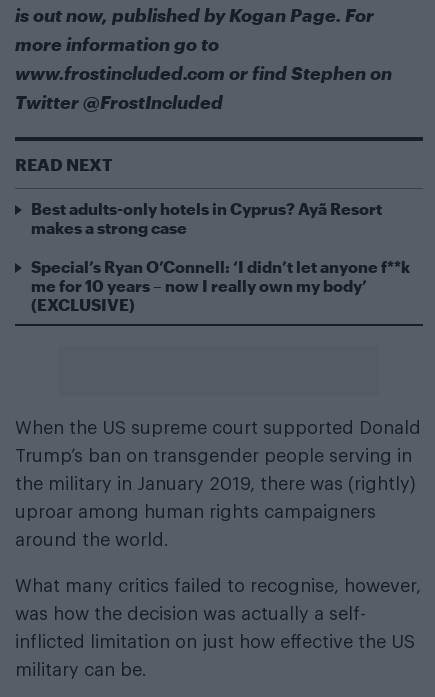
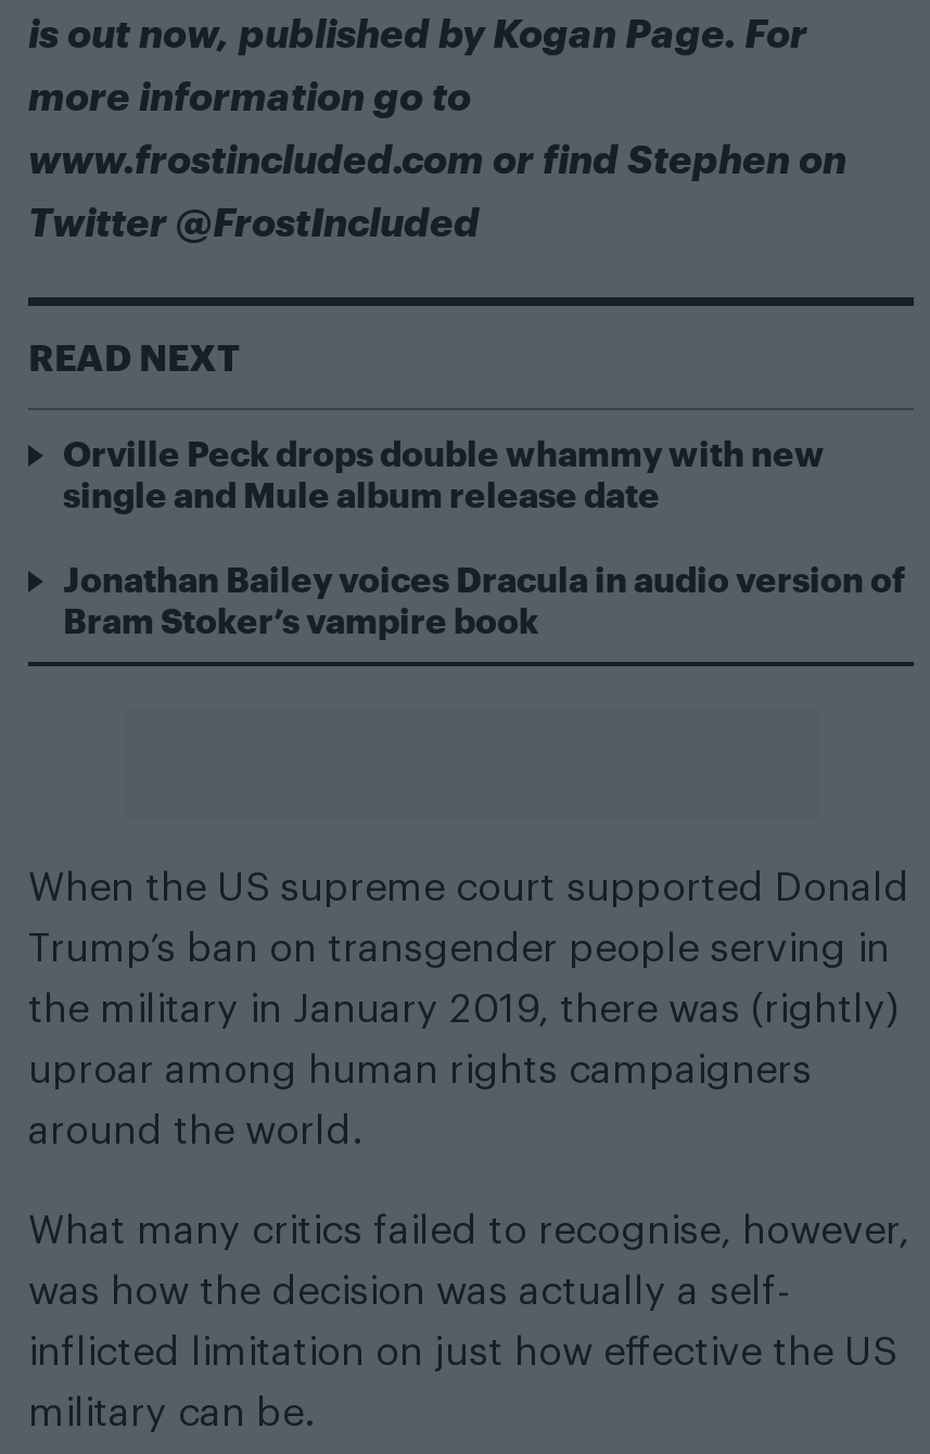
[31,199,382,237] Best adults-only hotels in Cyprus? Ayã Resort | makes a strong case -> [63,433,825,515] Orville Peck drops double whammy with new | single and Mule album release date
[31,257,410,314] Special’s Ryan O’Connell: ‘I didn’t let anyone f**k | me for 10 years – now I really own my body’ | (EXCLUSIVE) -> [63,559,905,641] Jonathan Bailey voices Dracula in audio version of | Bram Stoker’s vampire book

